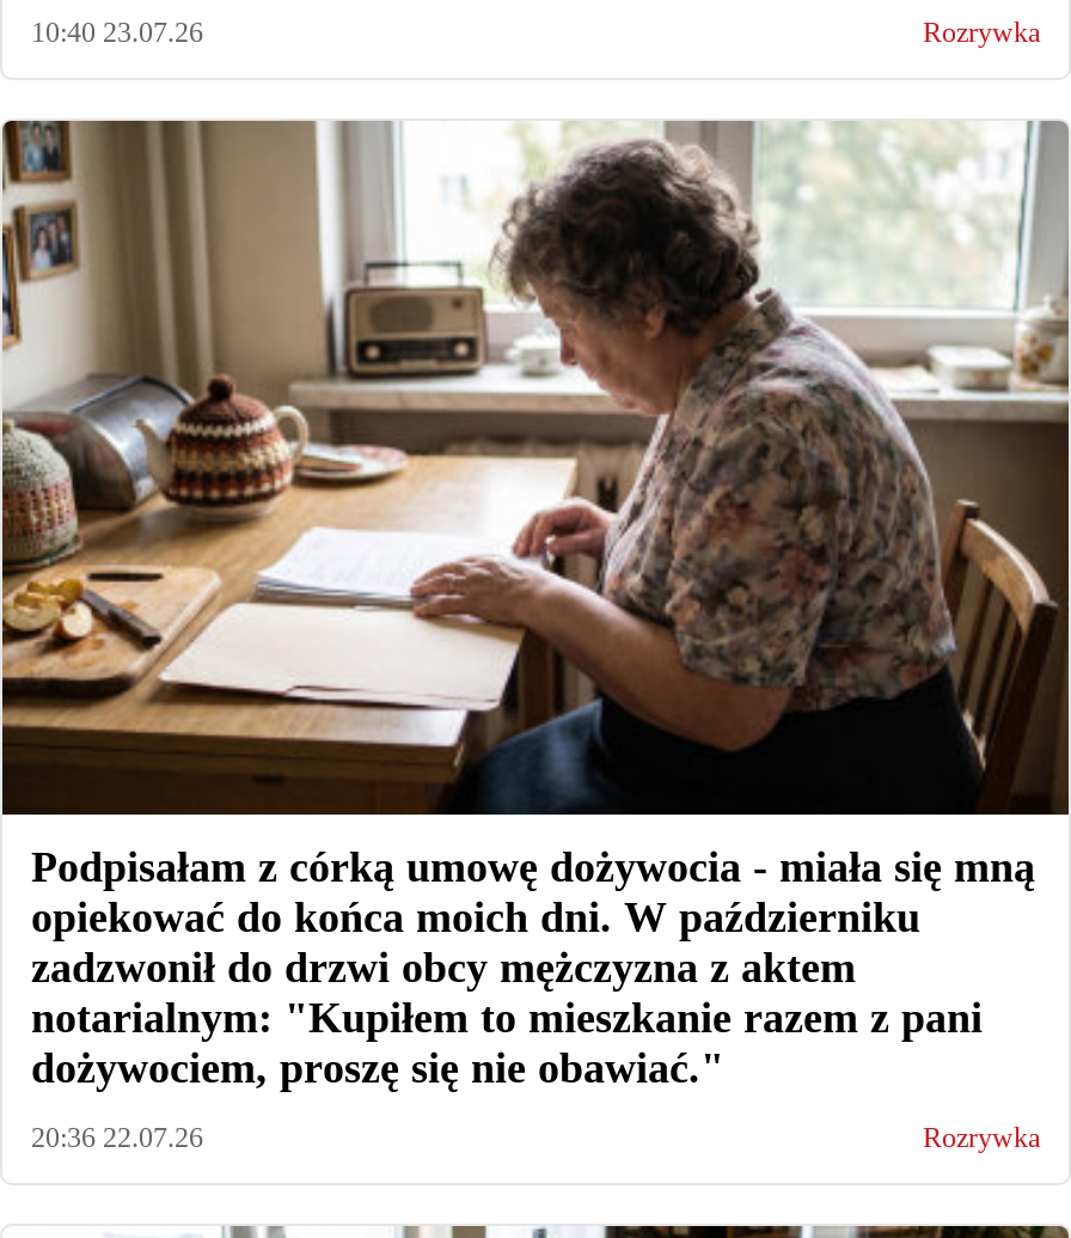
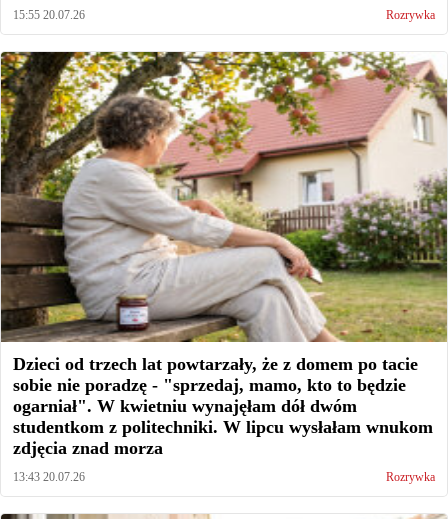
[31,15,203,49] 10:40 23.07.26 -> [13,8,85,22] 15:55 20.07.26
[7,118,1064,1091] [image] | Podpisałam z córką umowę dożywocia - miała się mną | opiekować do końca moich dni. W październiku | zadzwonił do drzwi obcy mężczyzna z aktem | notarialnym: "Kupiłem to mieszkanie razem z pani | dożywociem, proszę się nie obawiać." -> [3,51,445,458] [image] | Dzieci od trzech lat powtarzały, że z domem po tacie | sobie nie poradzę - "sprzedaj, mamo, kto to będzie | ogarniał". W kwietniu wynajęłam dół dwóm | studentkom z politechniki. W lipcu wysłałam wnukom | zdjęcia znad morza
[31,1120,203,1153] 20:36 22.07.26 -> [13,470,85,484] 13:43 20.07.26

